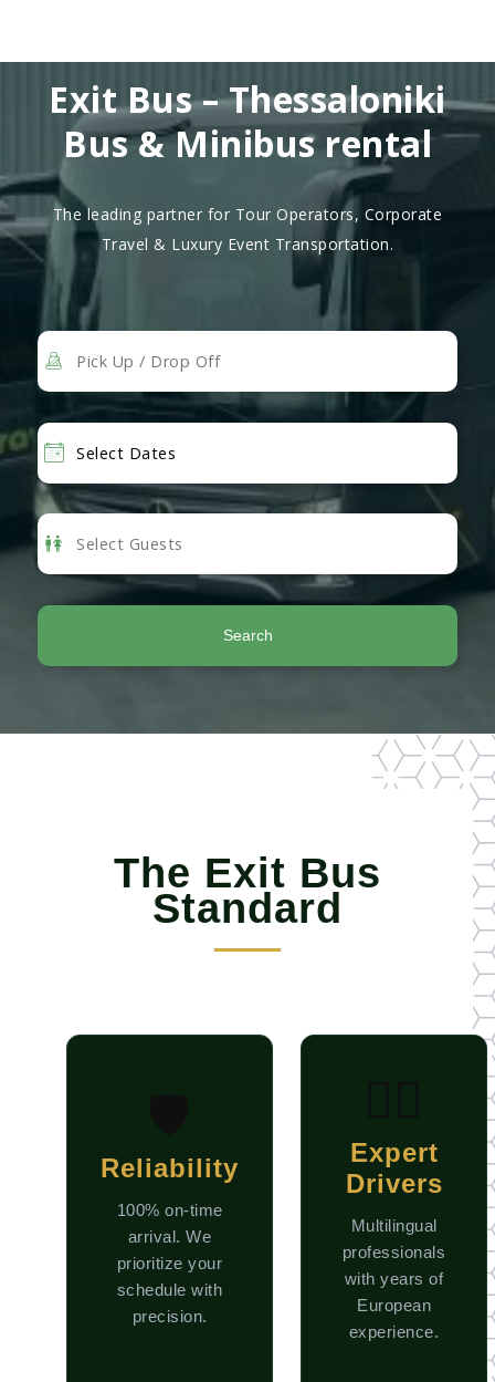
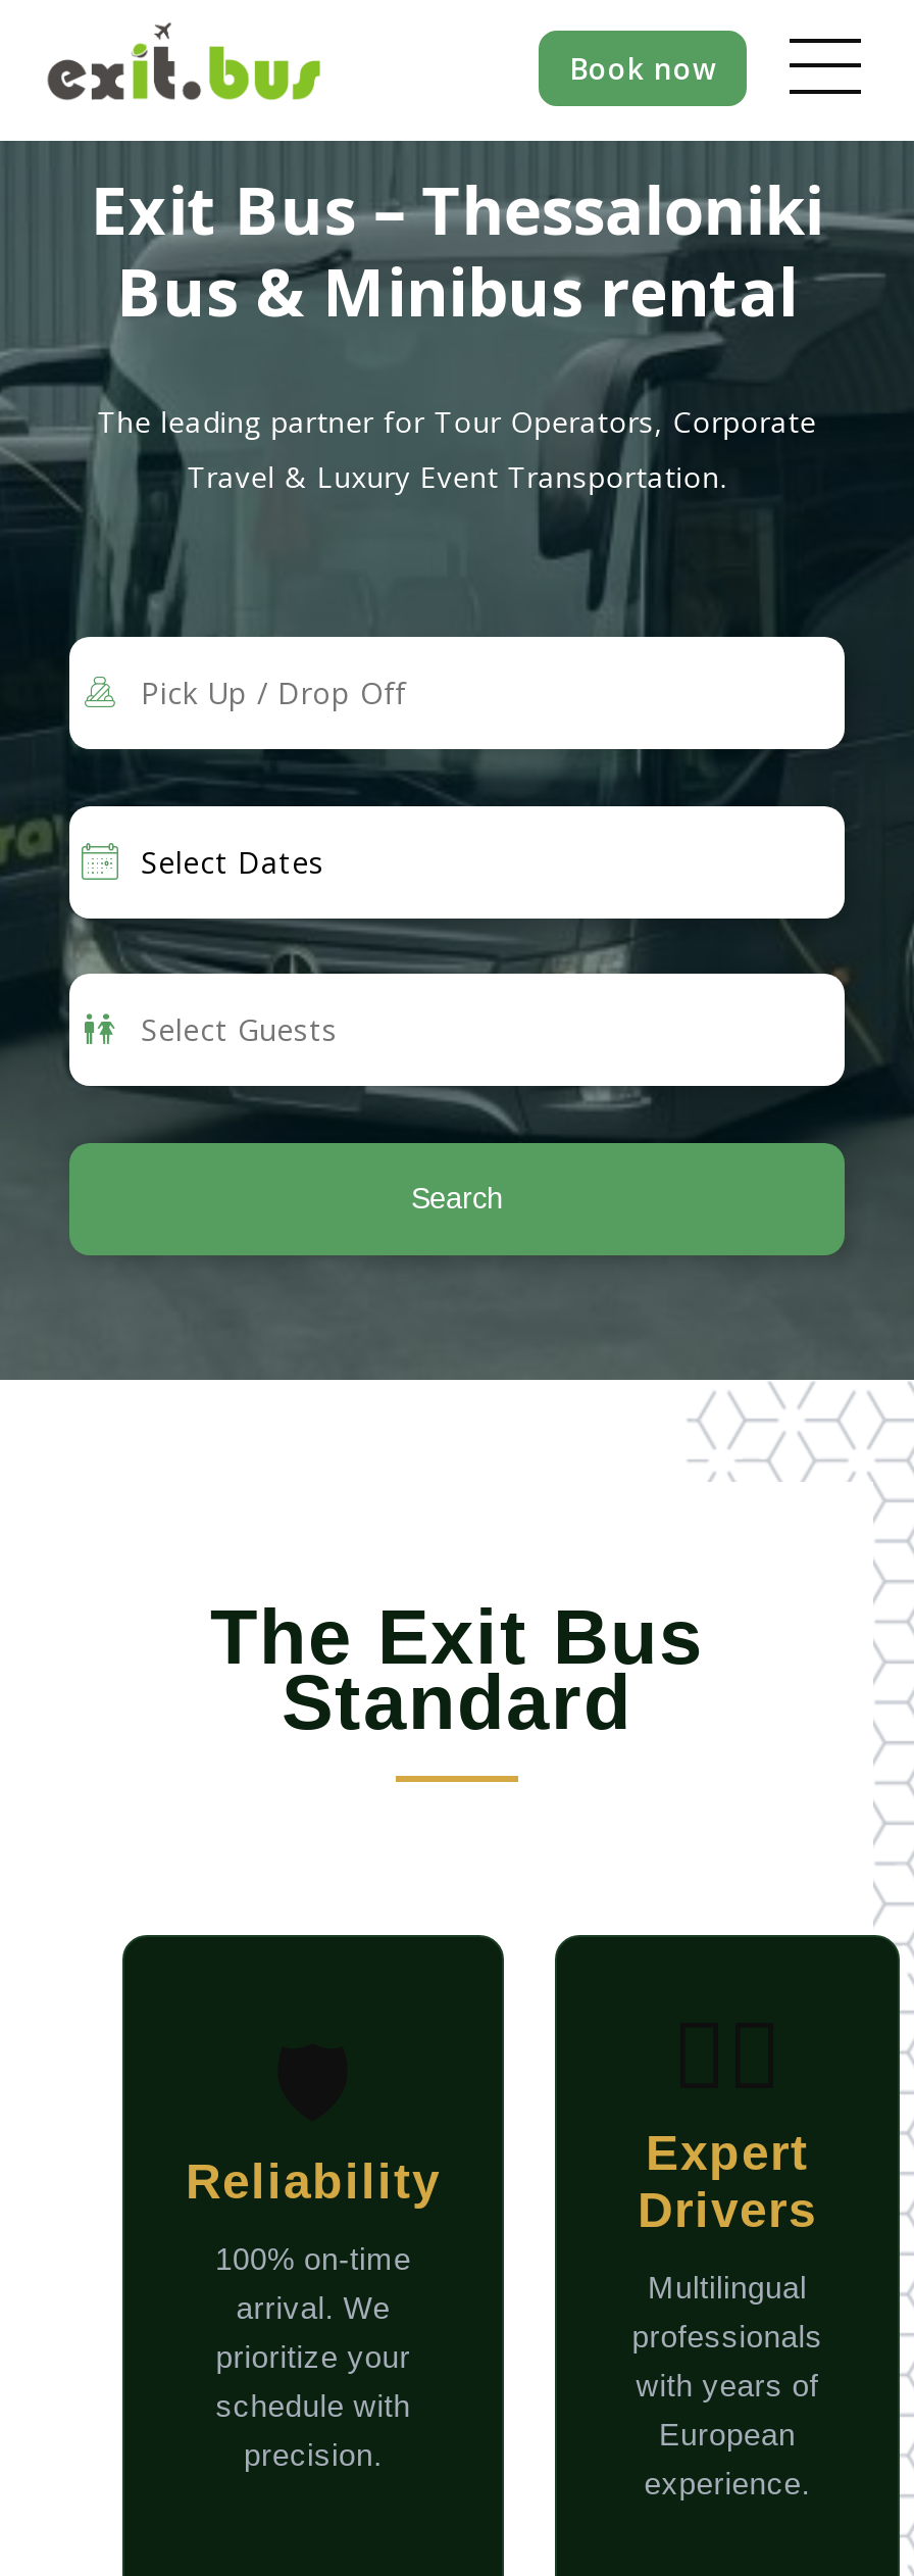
none -> [45,22,322,102] [image]
none -> [569,50,716,88] Book now

